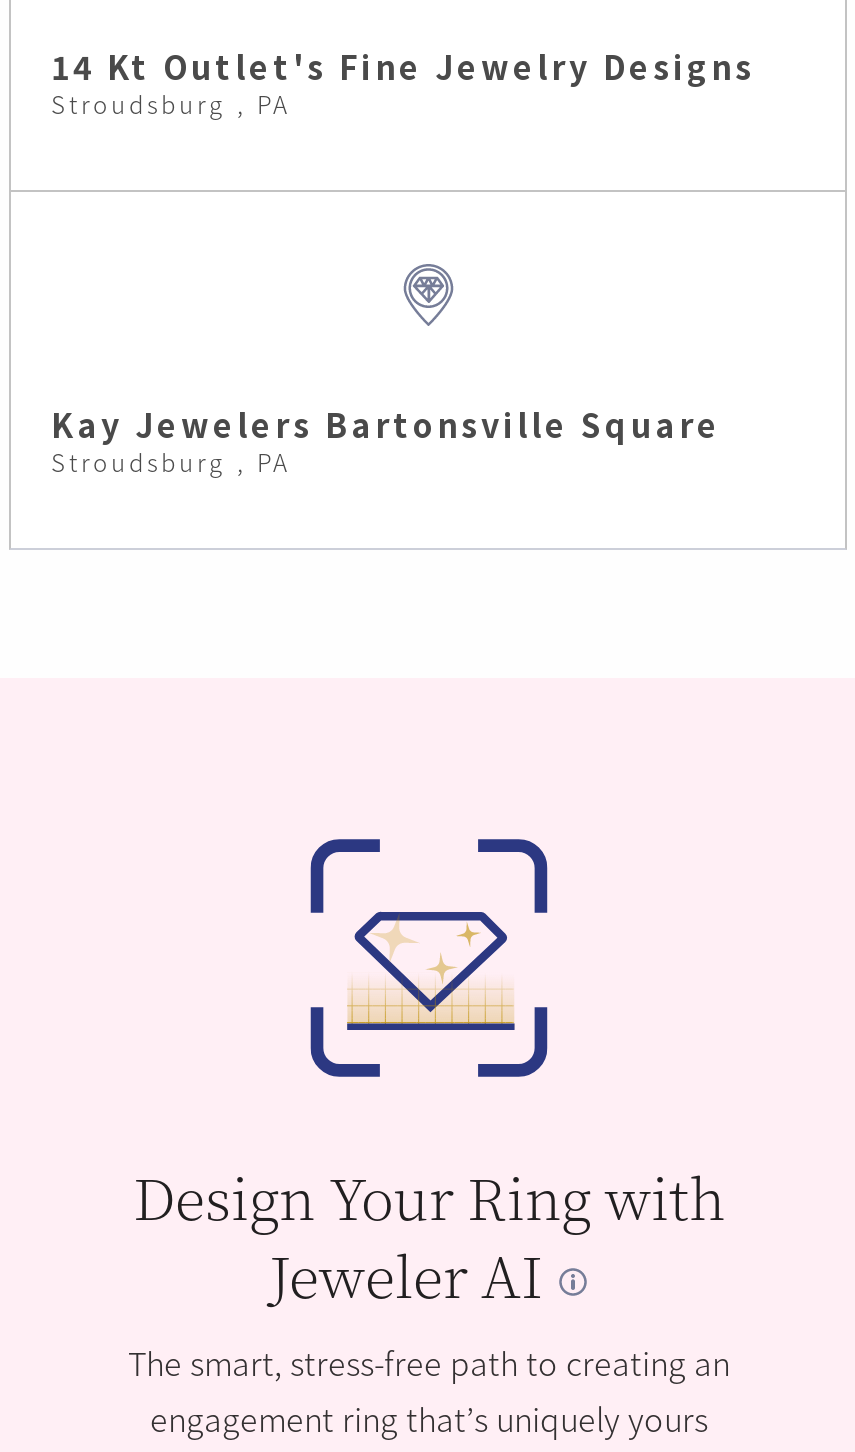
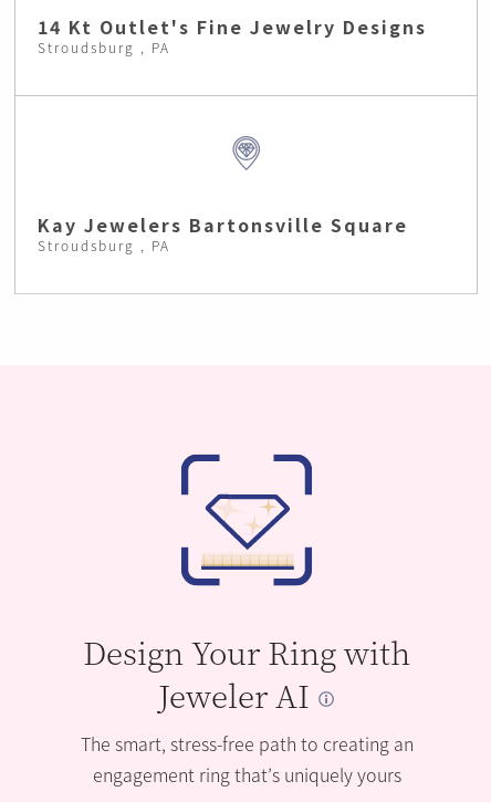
[345,910,517,1048] [image] -> [200,534,295,571] [image]

